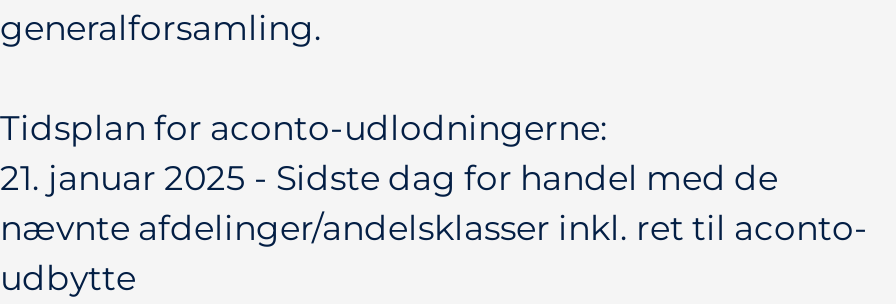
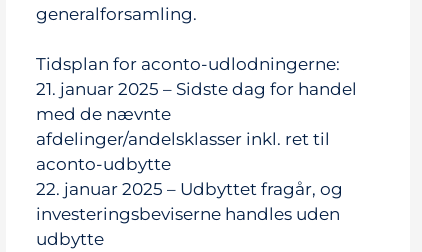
[0,158,868,248] 21. januar 2025 - Sidste dag for handel med de | nævnte afdelinger/andelsklasser inkl. ret til aconto- -> [36,79,357,224] 21. januar 2025 – Sidste dag for handel | med de nævnte | afdelinger/andelsklasser inkl. ret til | aconto-udbytte | 22. januar 2025 – Udbyttet fragår, og | investeringsbeviserne handles uden

